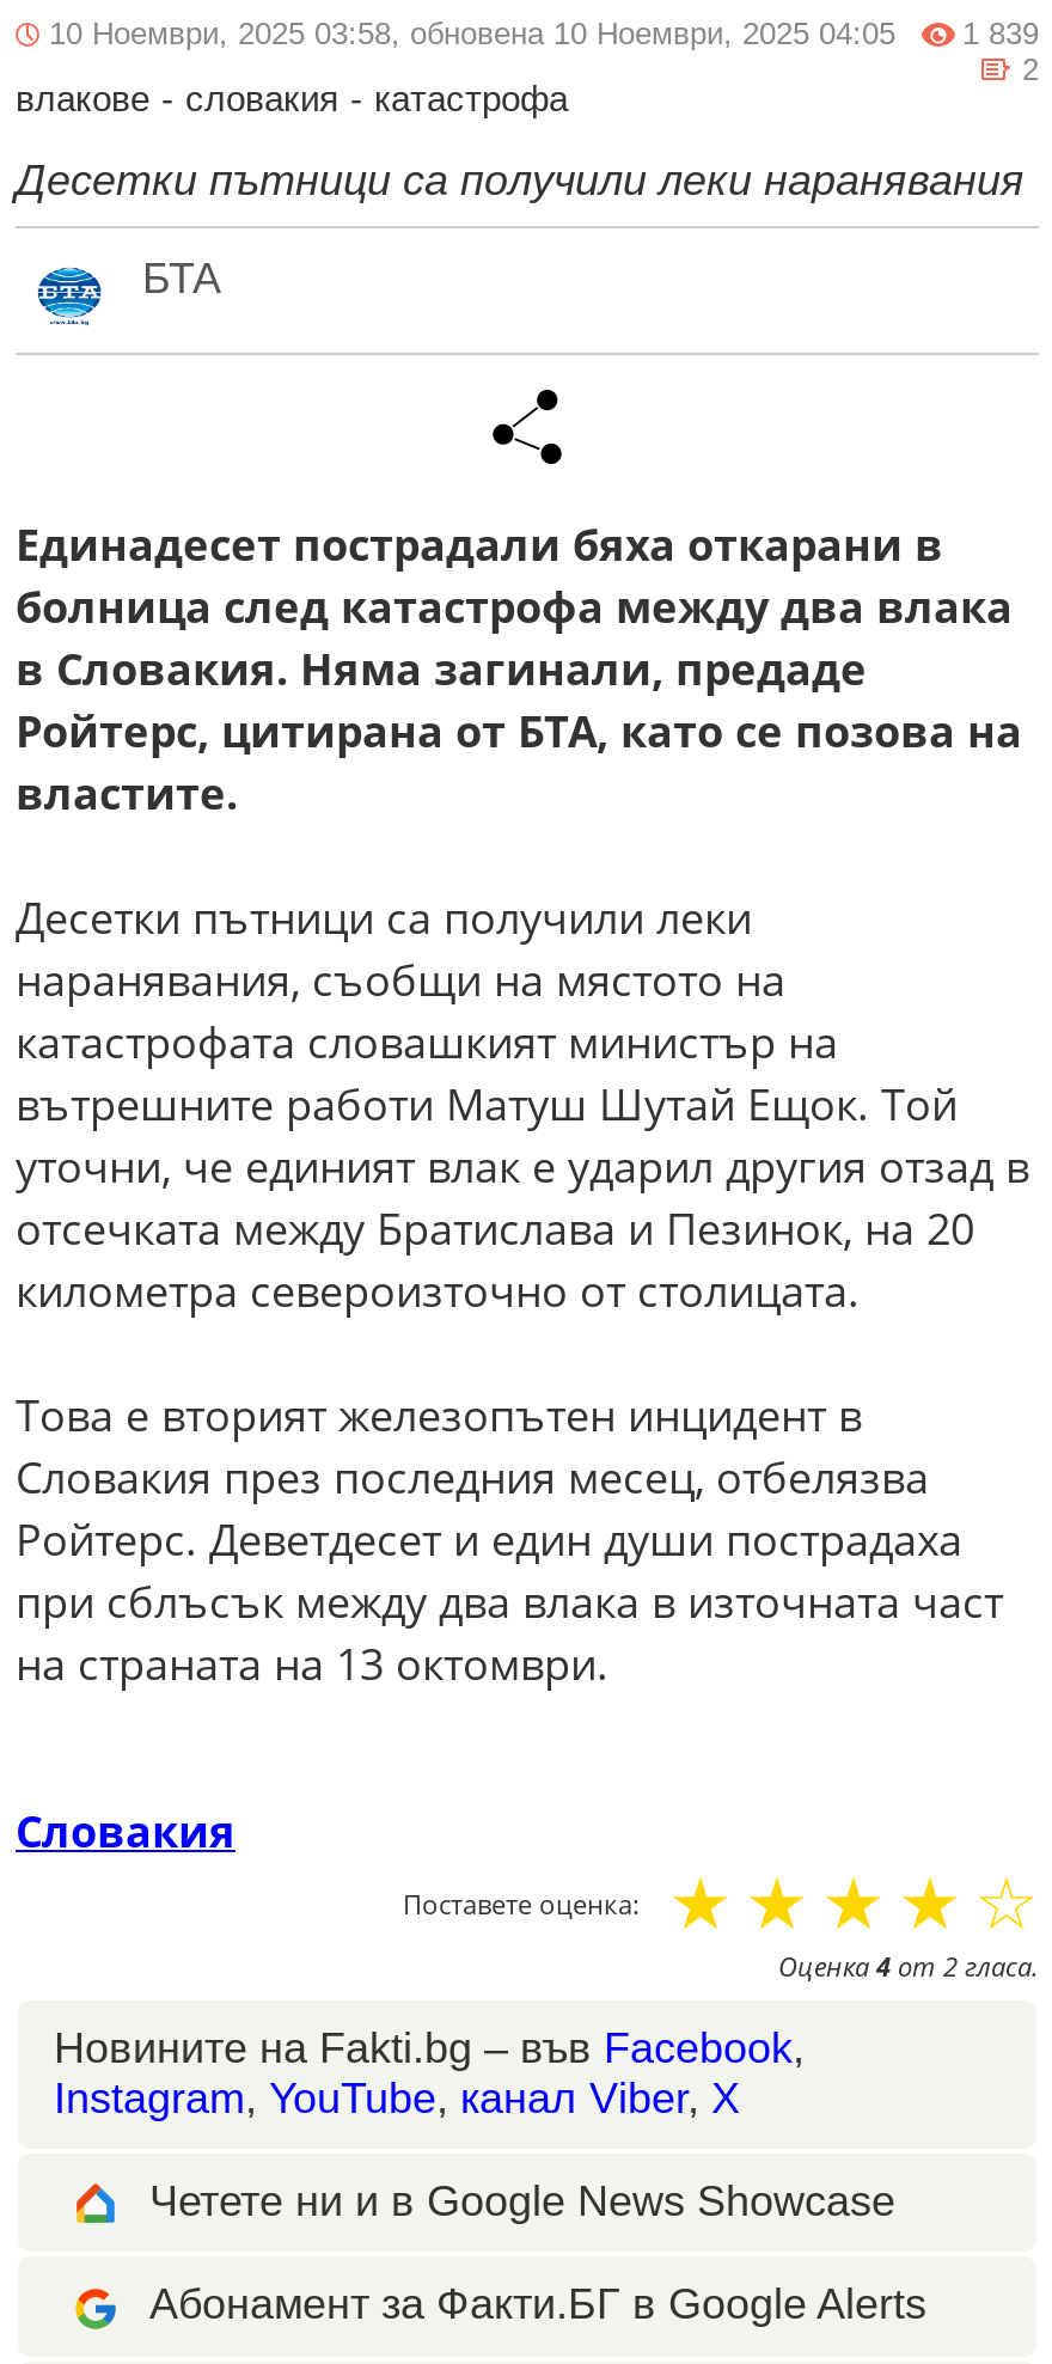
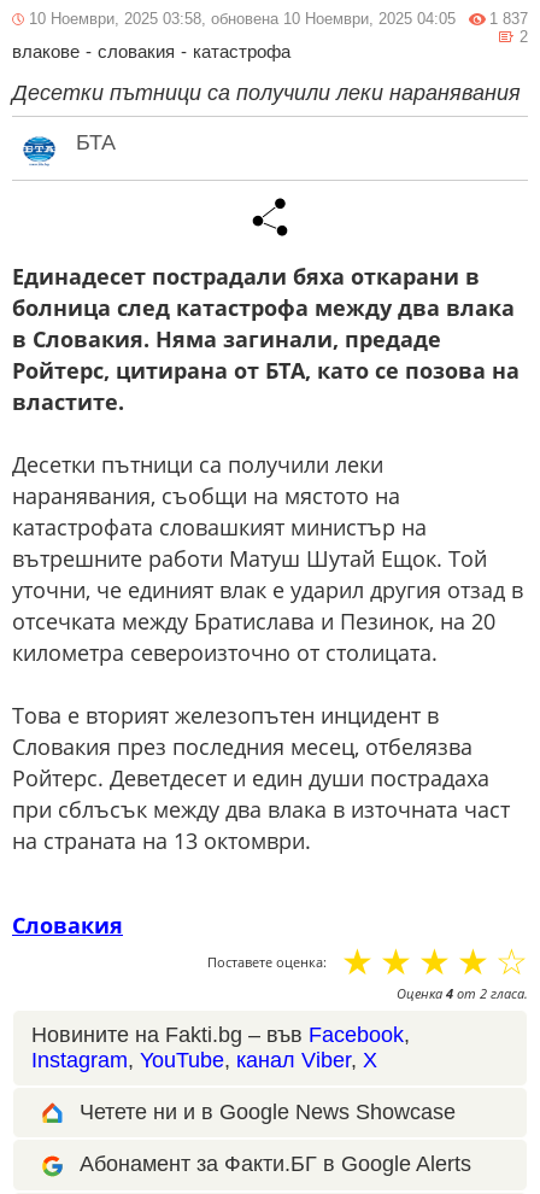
[49,16,1039,51] 10 Ноември, 2025 03:58, обновена 10 Ноември, 2025 04:05 1 839 -> [29,10,528,28] 10 Ноември, 2025 03:58, обновена 10 Ноември, 2025 04:05 1 837

